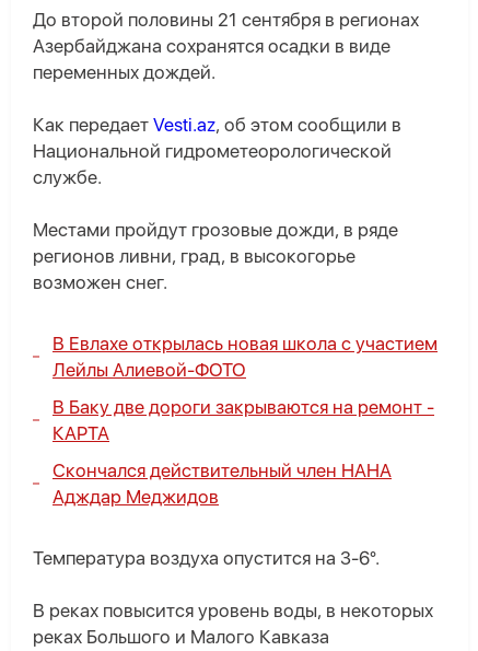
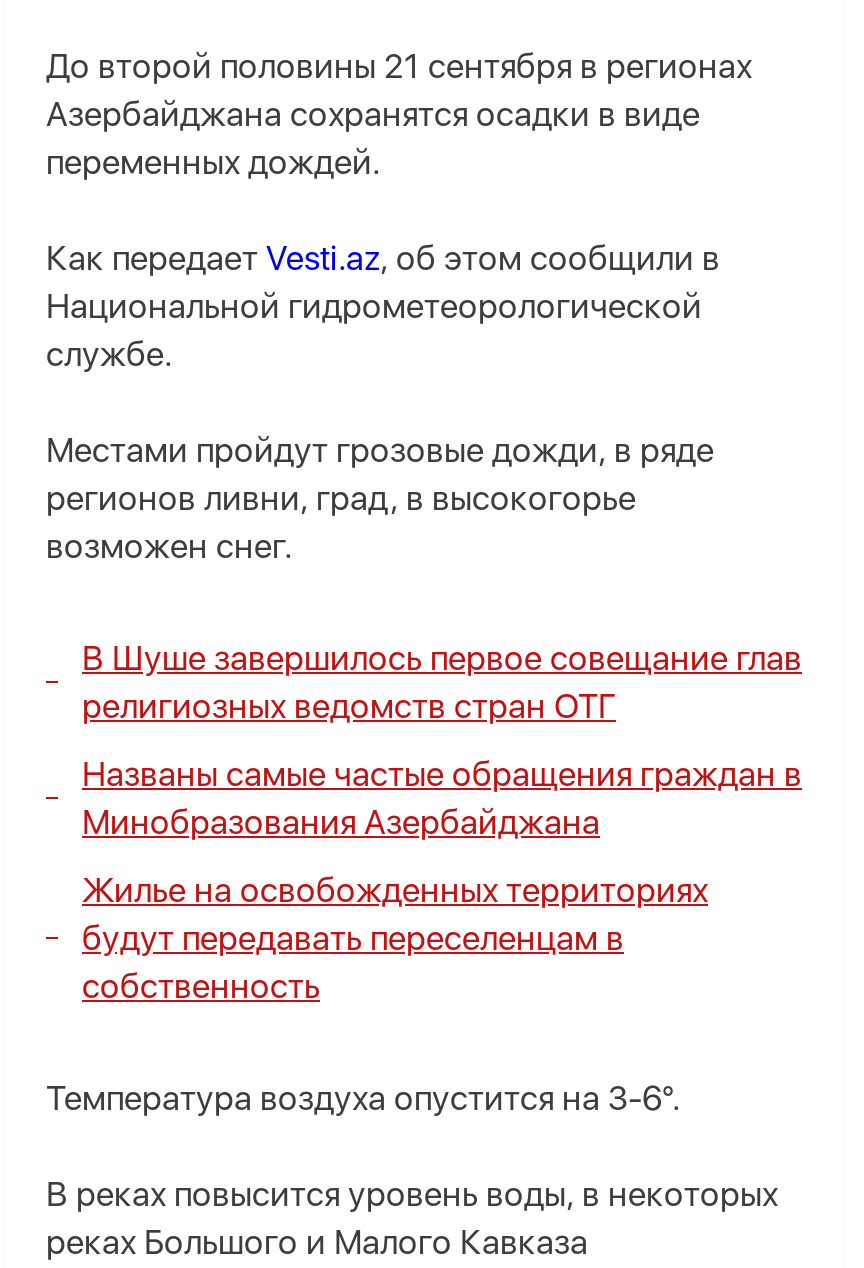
[53,333,438,381] В Евлахе открылась новая школа с участием | Лейлы Алиевой-ФОТО -> [82,639,802,727] В Шуше завершилось первое совещание глав | религиозных ведомств стран ОТГ
[53,396,434,445] В Баку две дороги закрываются на ремонт - | КАРТА -> [82,755,802,843] Названы самые частые обращения граждан в | Минобразования Азербайджана
[53,460,392,508] Скончался действительный член НАНА | Адждар Меджидов -> [82,871,708,1007] Жилье на освобожденных территориях | будут передавать переселенцам в | собственность

